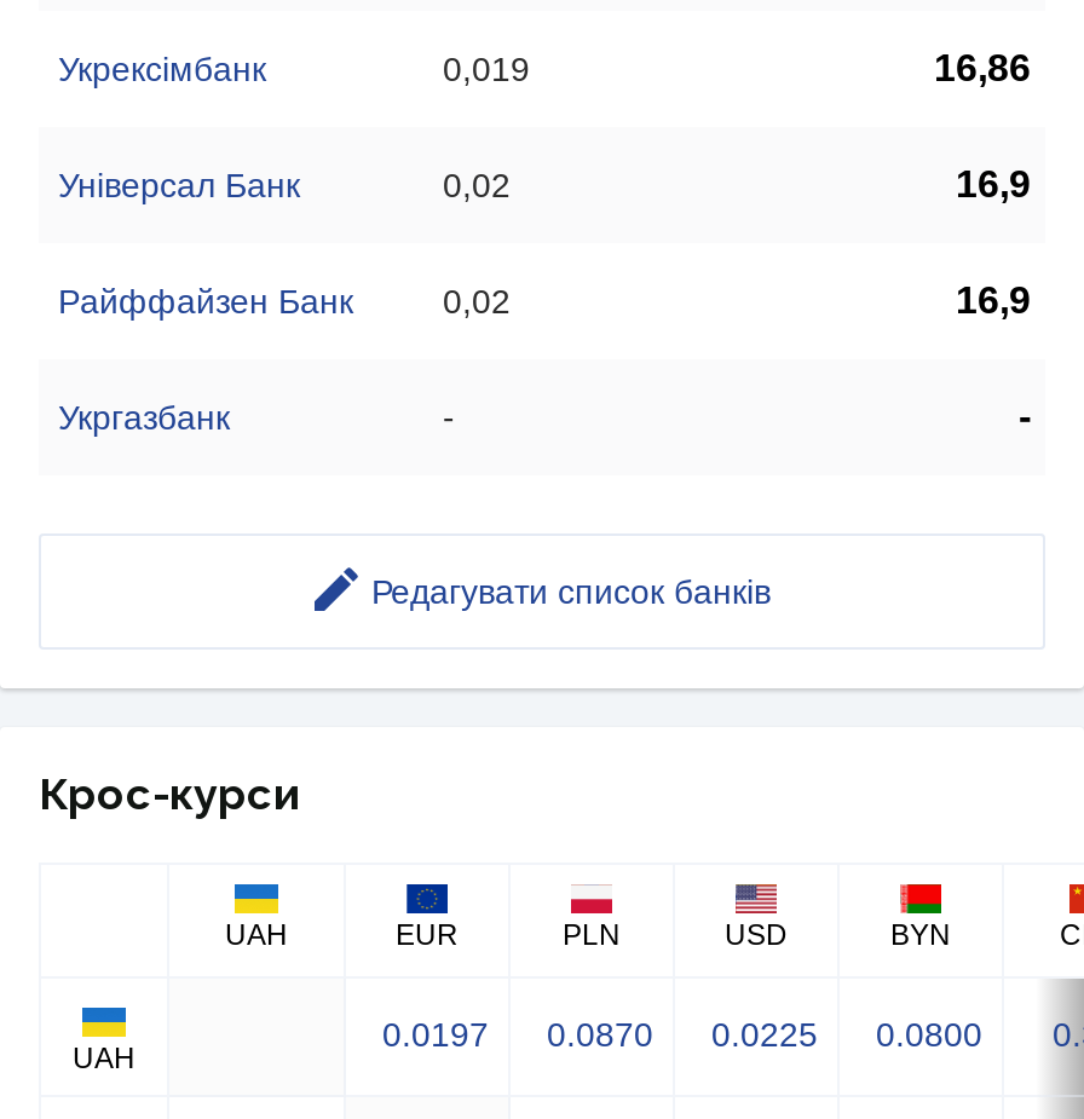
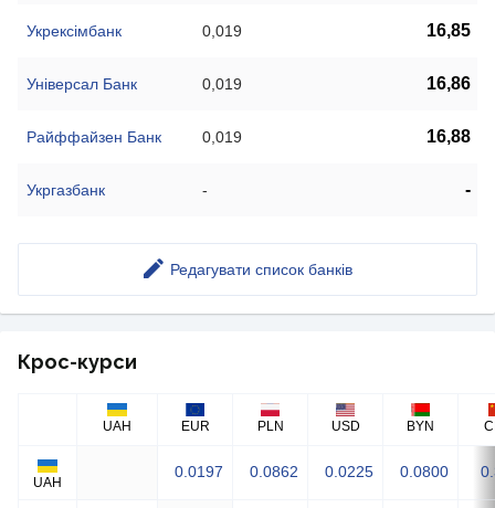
[934,48,1031,89] 16,86 -> [426,21,471,40] 16,85
[443,166,511,205] 0,02 -> [202,75,242,93] 0,019
[956,164,1031,205] 16,9 -> [426,74,471,93] 16,86
[443,282,511,321] 0,02 -> [202,128,242,146] 0,019
[956,280,1031,321] 16,9 -> [426,127,471,146] 16,88
[547,1015,653,1054] 0.0870 -> [250,463,298,481] 0.0862

